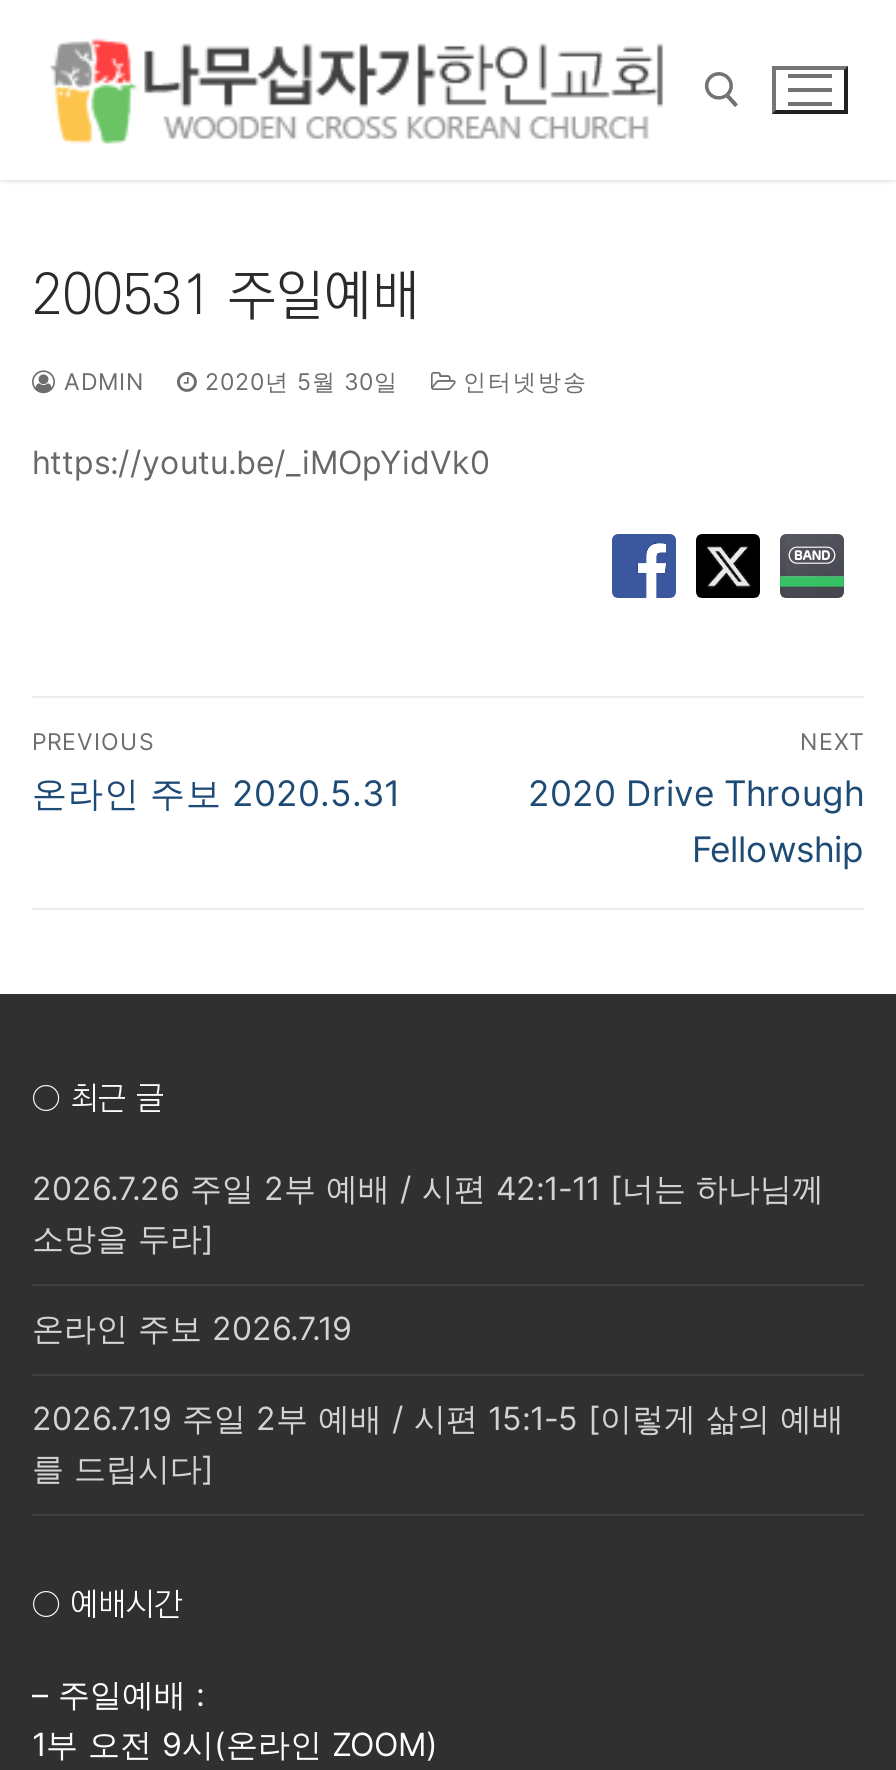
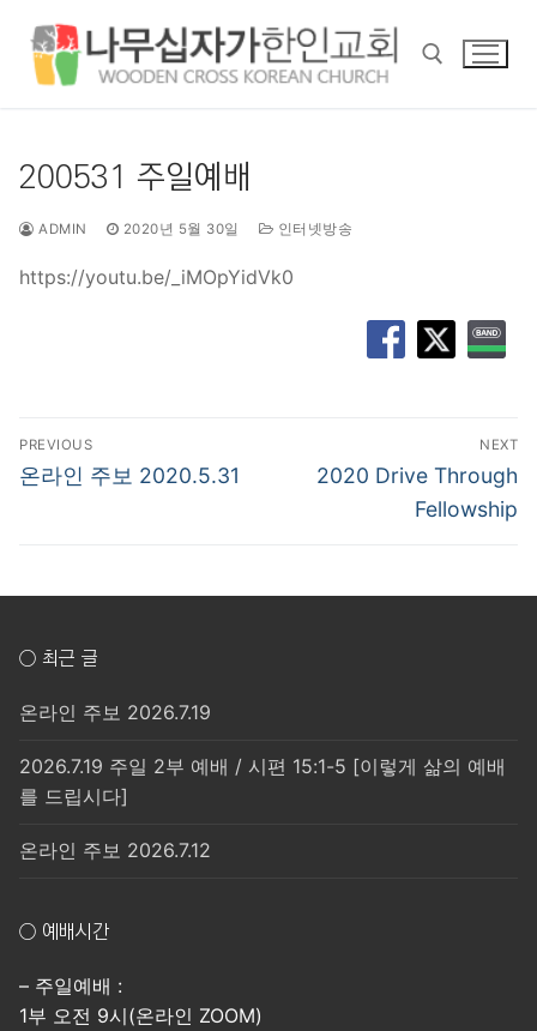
[32,1168,824,1258] 2026.7.26 주일 2부 예배 / 시편 42:1-11 [너는 하나님께 | 소망을 두라] -> none
moved [32,1308,844,1489] -> [19,700,506,808]: 온라인 주보 2026.7.19 | 2026.7.19 주일 2부 예배 / 시편 15:1-5 [이렇게 삶의 예배 | 를 드립시다]
none -> [19,838,211,862] 온라인 주보 2026.7.12

